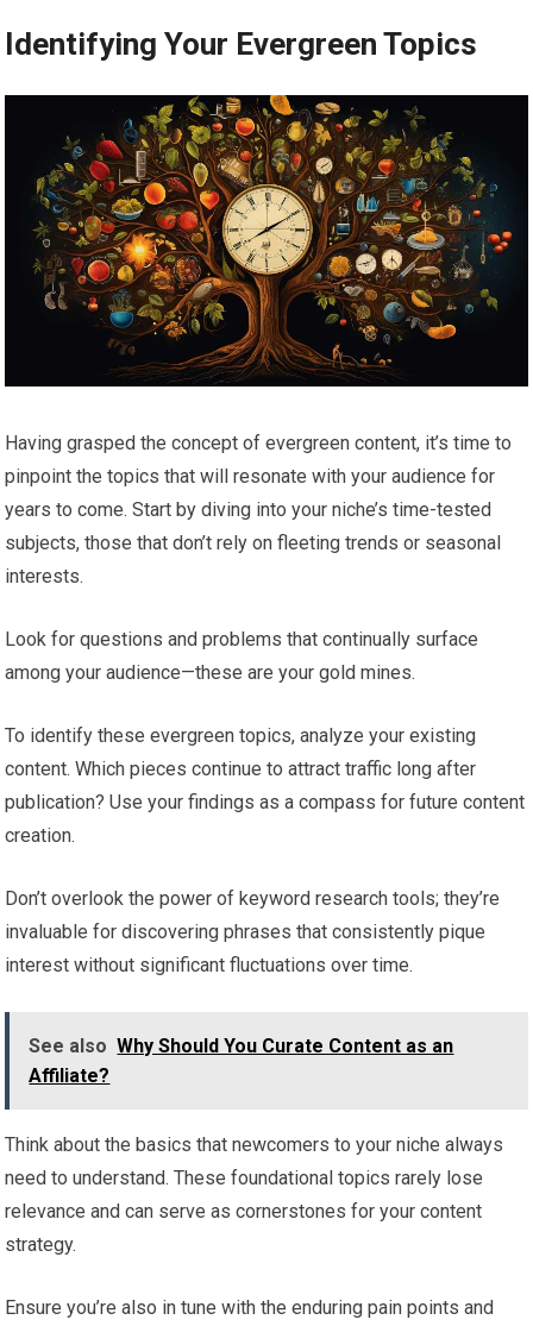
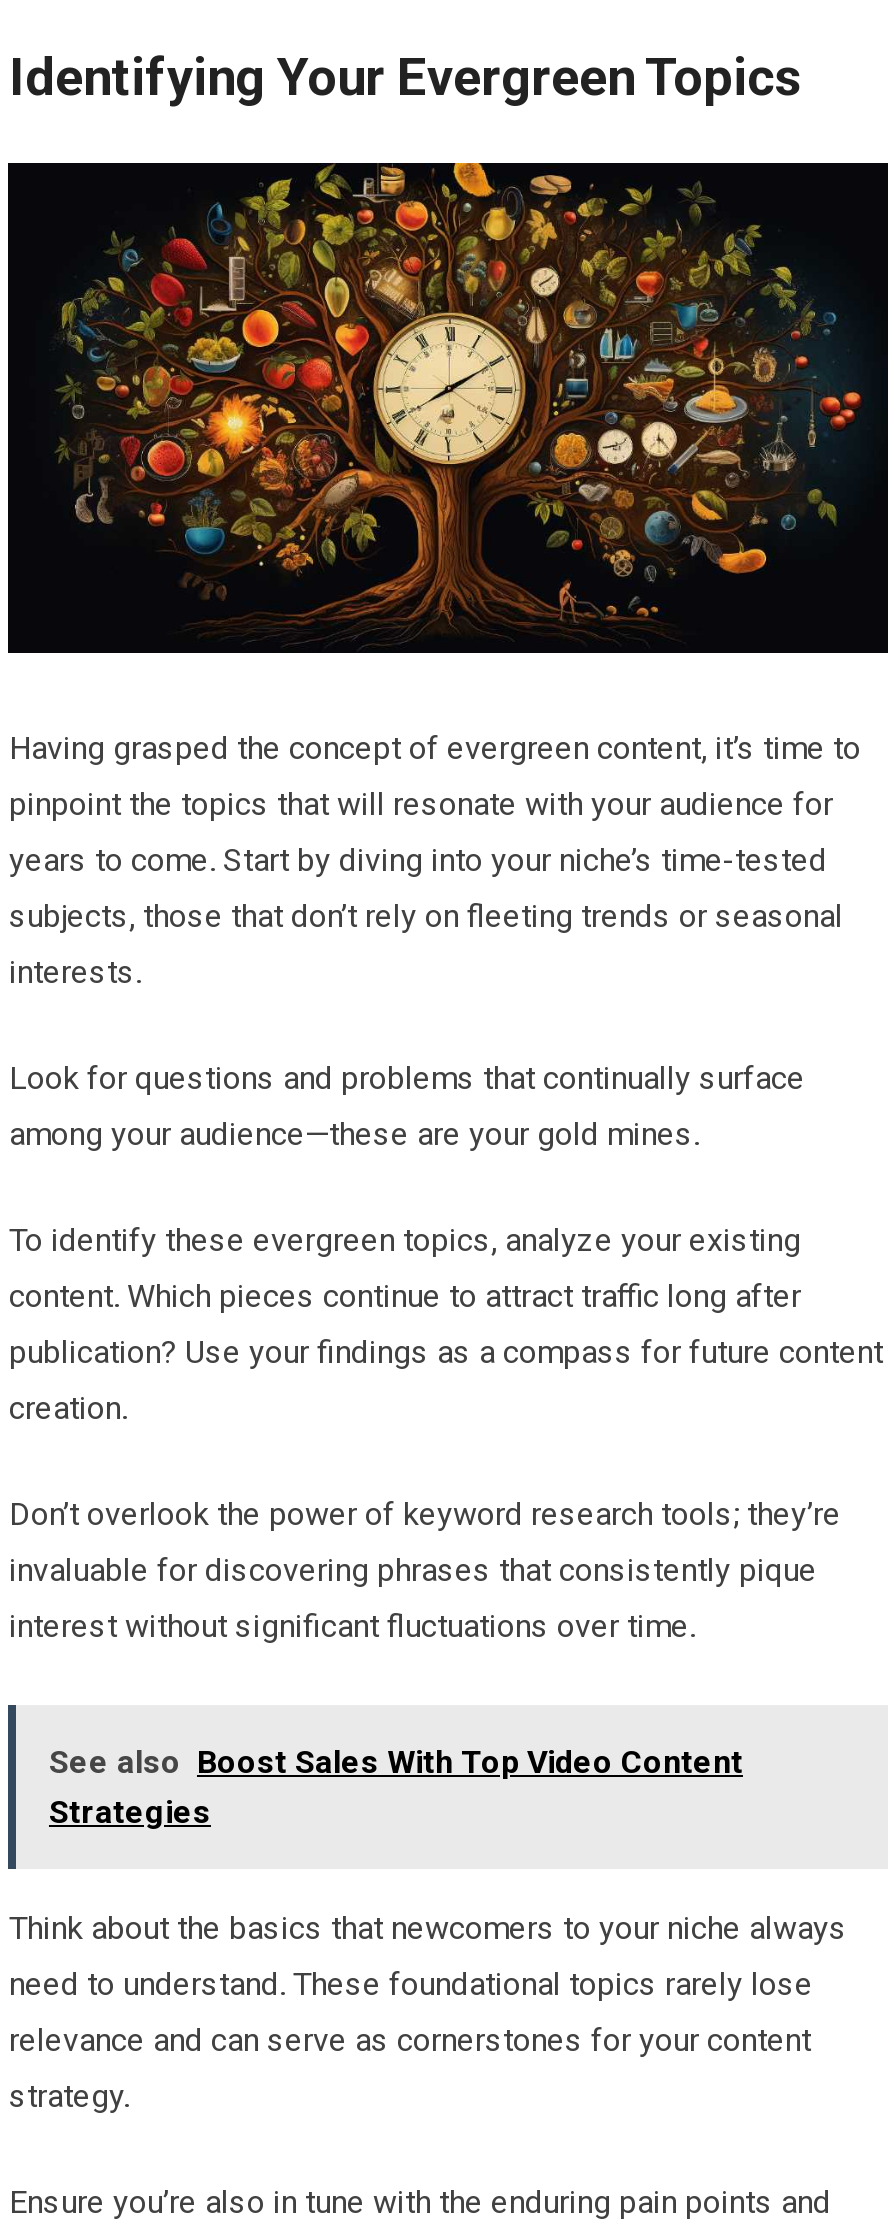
[29,1035,454,1087] See also Why Should You Curate Content as an | Affiliate? -> [49,1743,743,1831] See also Boost Sales With Top Video Content | Strategies

